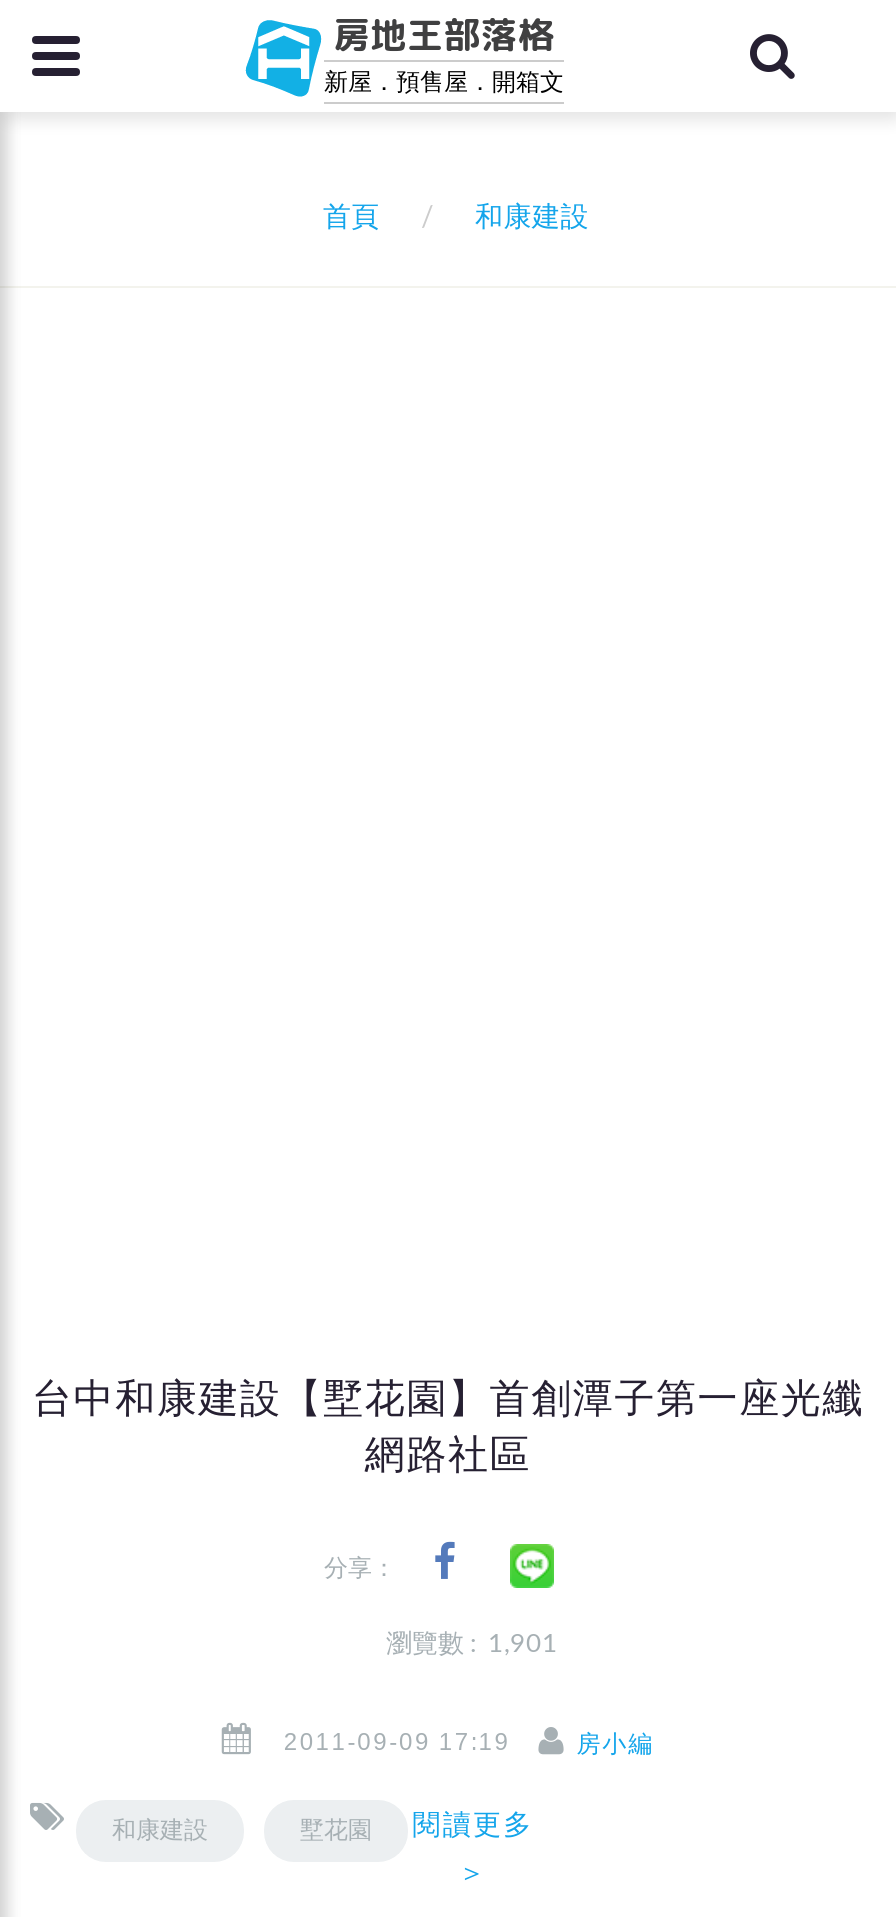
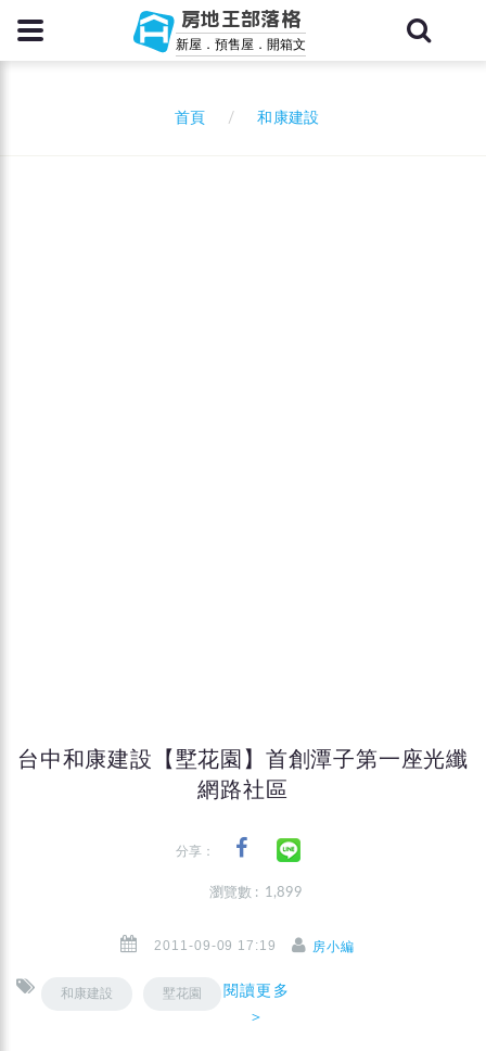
[386,1632,558,1658] 瀏覽數 : 1,901 -> [209,886,303,900] 瀏覽數 : 1,899

